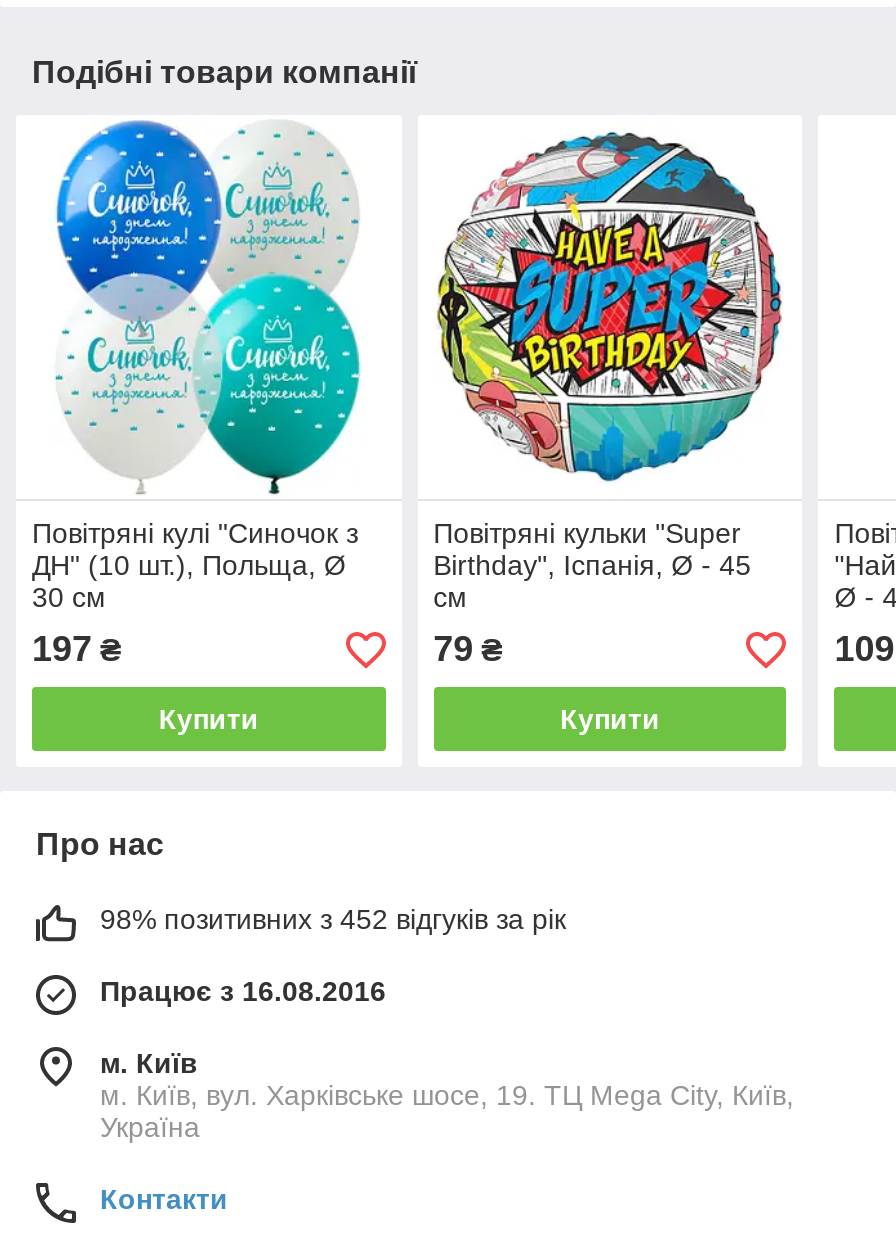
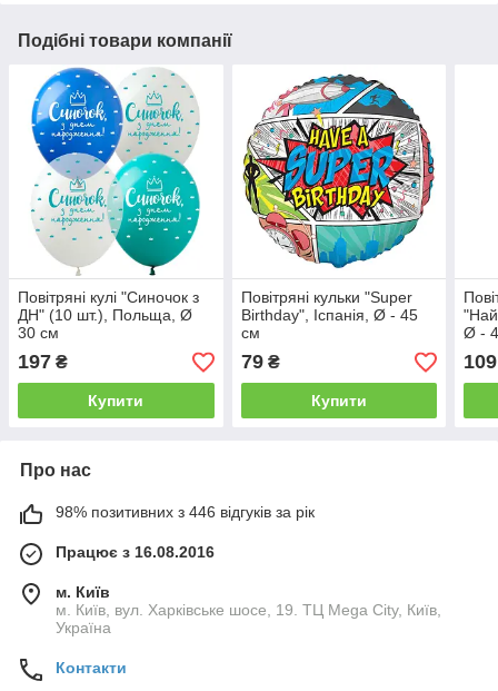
[100,904,566,936] 98% позитивних з 452 відгуків за рік -> [56,503,315,521] 98% позитивних з 446 відгуків за рік

